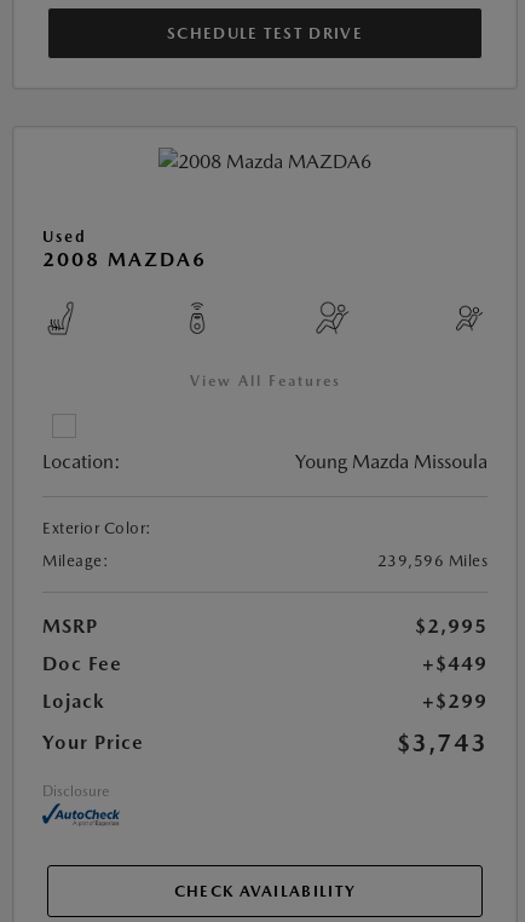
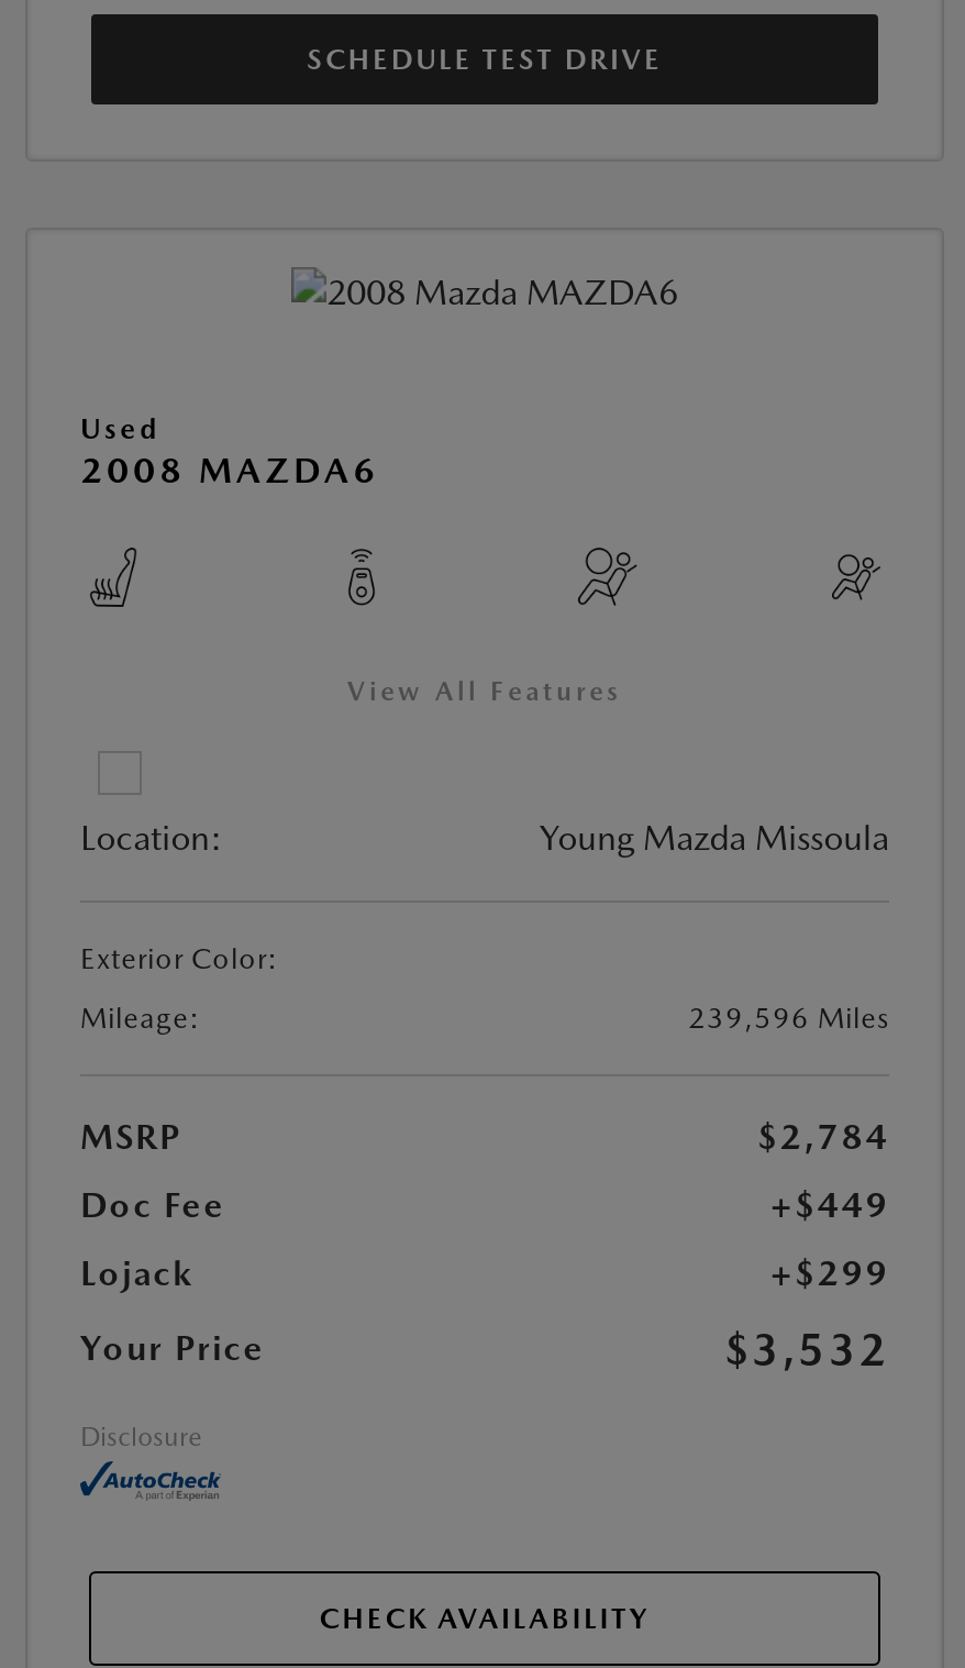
[415,614,487,637] $2,995 -> [757,1117,889,1158] $2,784
[397,728,487,757] $3,743 -> [724,1323,889,1376] $3,532

